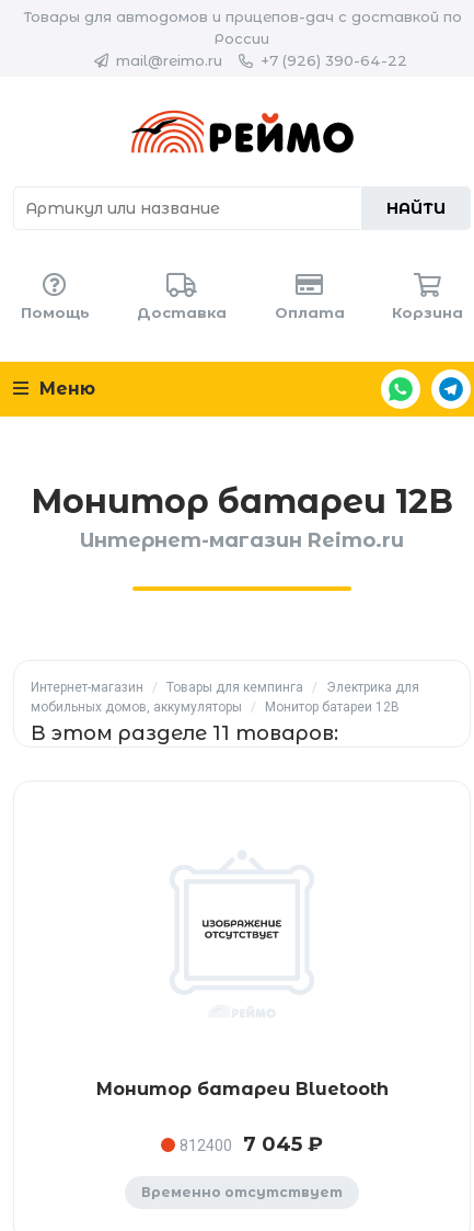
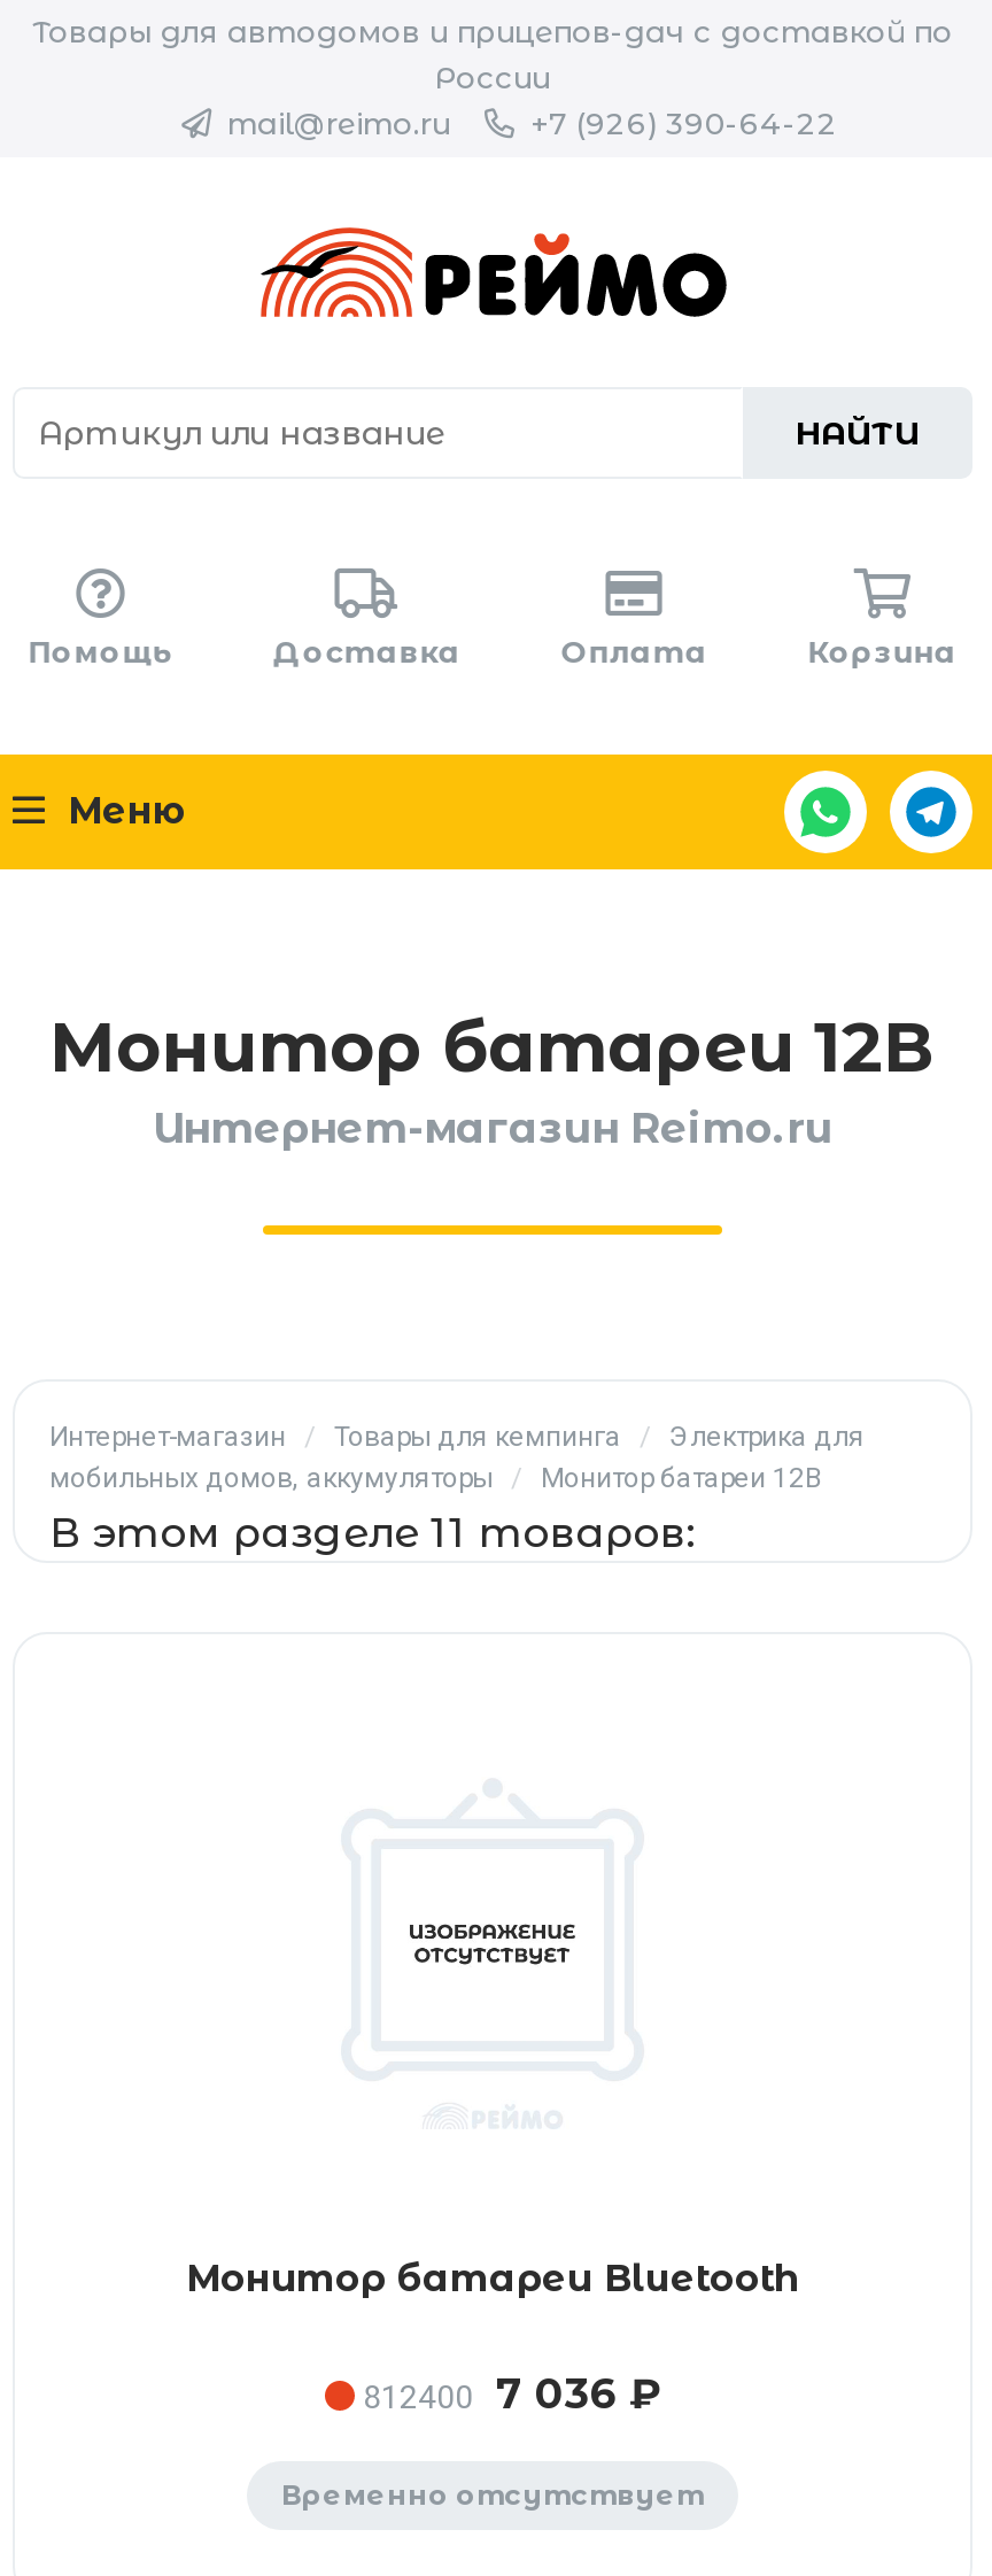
[180,1132,323,1156] 812400 7 045 ₽ -> [363,2369,661,2420] 812400 7 036 ₽

